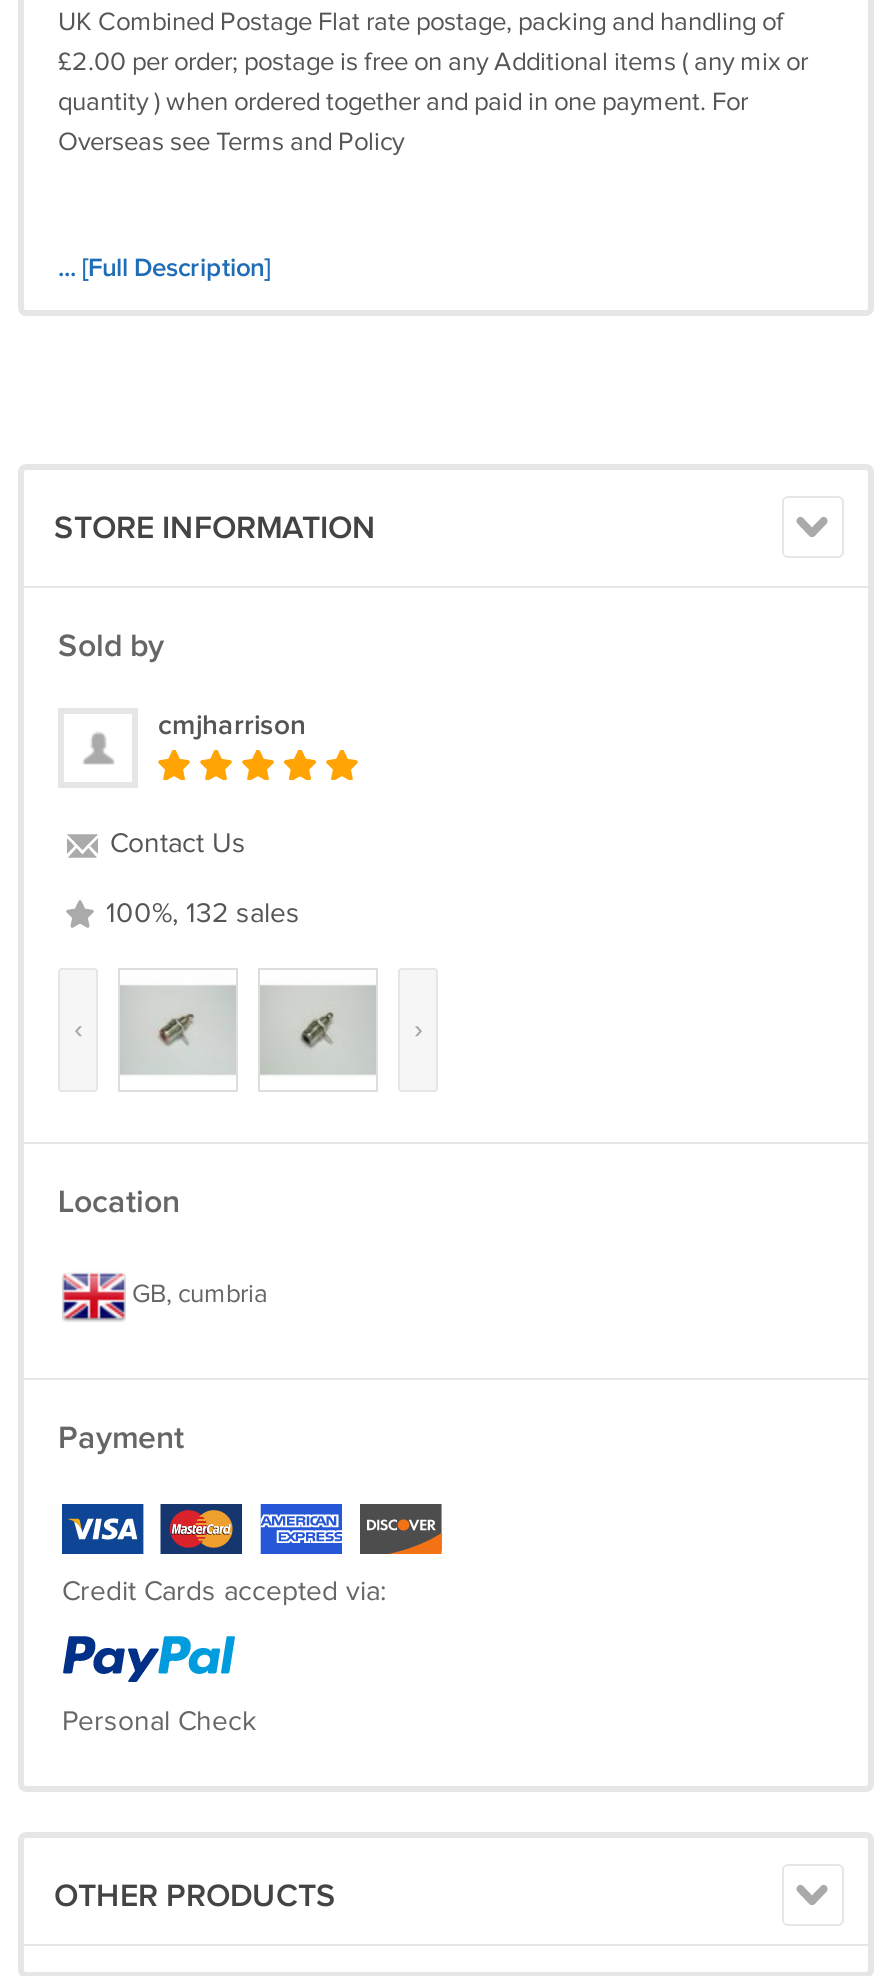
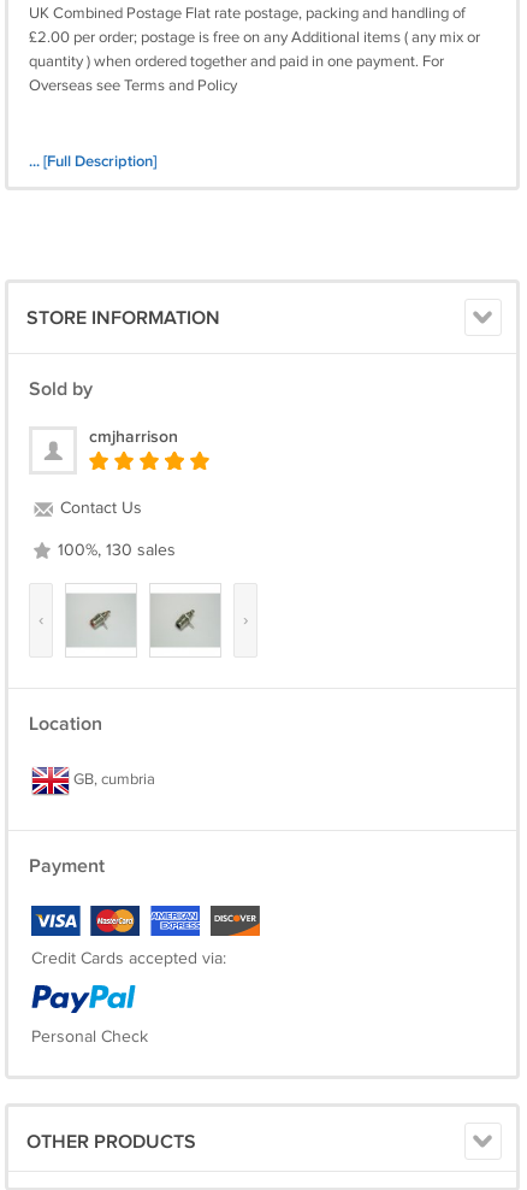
[98,898,300,930] 100%, 132 sales -> [53,541,176,560] 100%, 130 sales

